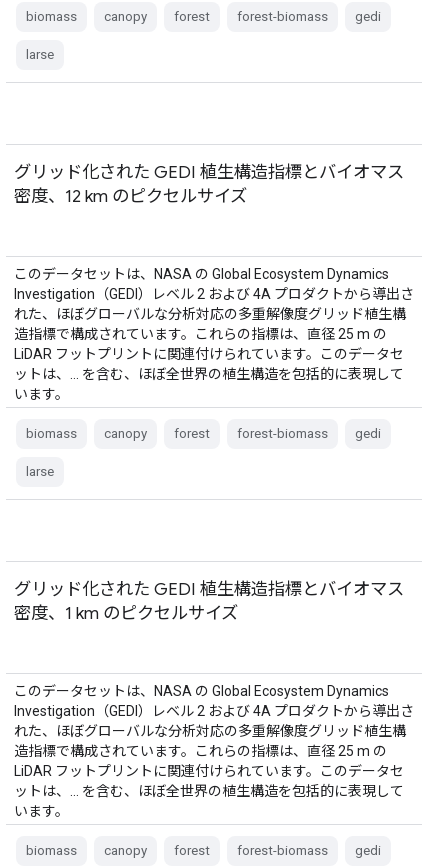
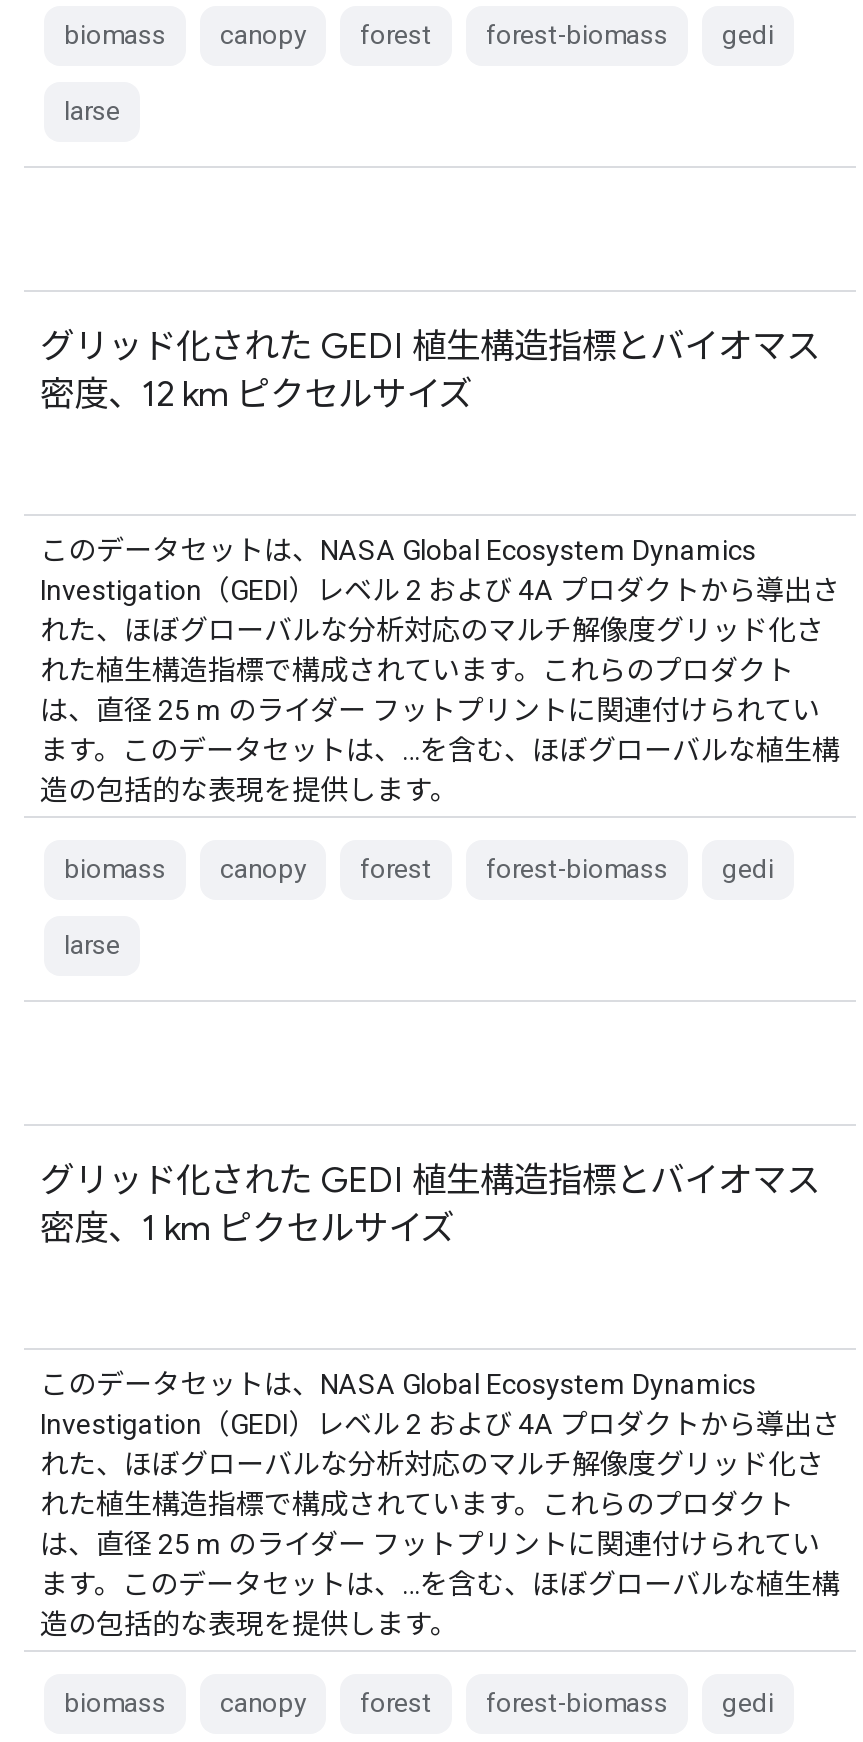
[14,185,247,207] 密度、12 km のピクセルサイズ -> [40,372,472,416] 密度、12 km ピクセルサイズ
[14,266,389,282] このデータセットは、NASA の Global Ecosystem Dynamics -> [40,534,756,566] このデータセットは、NASA Global Ecosystem Dynamics
[14,306,406,402] れた、ほぼグローバルな分析対応の多重解像度グリッド植生構 | 造指標で構成されています。これらの指標は、直径 25 m の | LiDAR フットプリントに関連付けられています。このデータセ | ットは、… を含む、ほぼ全世界の植生構造を包括的に表現して | います。 -> [40,614,840,806] れた、ほぼグローバルな分析対応のマルチ解像度グリッド化さ | れた植生構造指標で構成されています。これらのプロダクト | は、直径 25 m のライダー フットプリントに関連付けられてい | ます。このデータセットは、…を含む、ほぼグローバルな植生構 | 造の包括的な表現を提供します。
[14,602,238,624] 密度、1 km のピクセルサイズ -> [40,1206,454,1250] 密度、1 km ピクセルサイズ
[14,683,389,699] このデータセットは、NASA の Global Ecosystem Dynamics -> [40,1368,756,1400] このデータセットは、NASA Global Ecosystem Dynamics
[14,723,406,819] れた、ほぼグローバルな分析対応の多重解像度グリッド植生構 | 造指標で構成されています。これらの指標は、直径 25 m の | LiDAR フットプリントに関連付けられています。このデータセ | ットは、… を含む、ほぼ全世界の植生構造を包括的に表現して | います。 -> [40,1448,840,1640] れた、ほぼグローバルな分析対応のマルチ解像度グリッド化さ | れた植生構造指標で構成されています。これらのプロダクト | は、直径 25 m のライダー フットプリントに関連付けられてい | ます。このデータセットは、…を含む、ほぼグローバルな植生構 | 造の包括的な表現を提供します。

